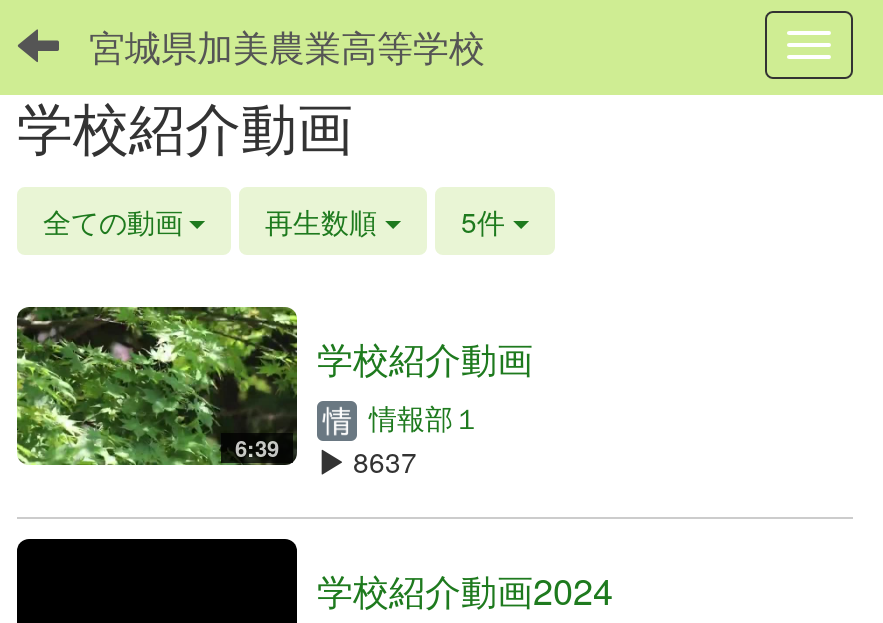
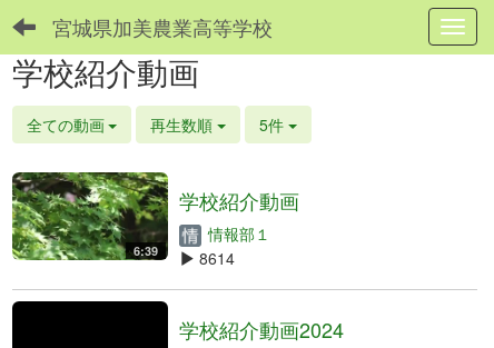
[345,442,417,482] 8637 -> [195,247,235,269] 8614

